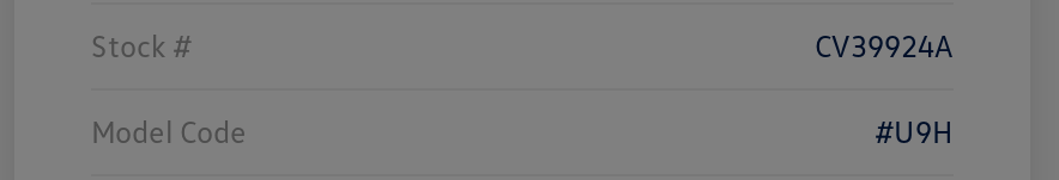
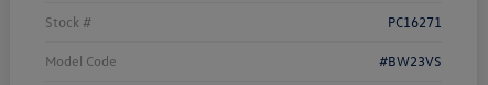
[815,27,954,65] CV39924A -> [388,13,442,31] PC16271
[875,113,954,151] #U9H -> [379,53,442,70] #BW23VS

